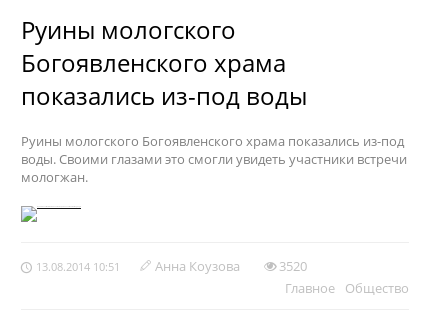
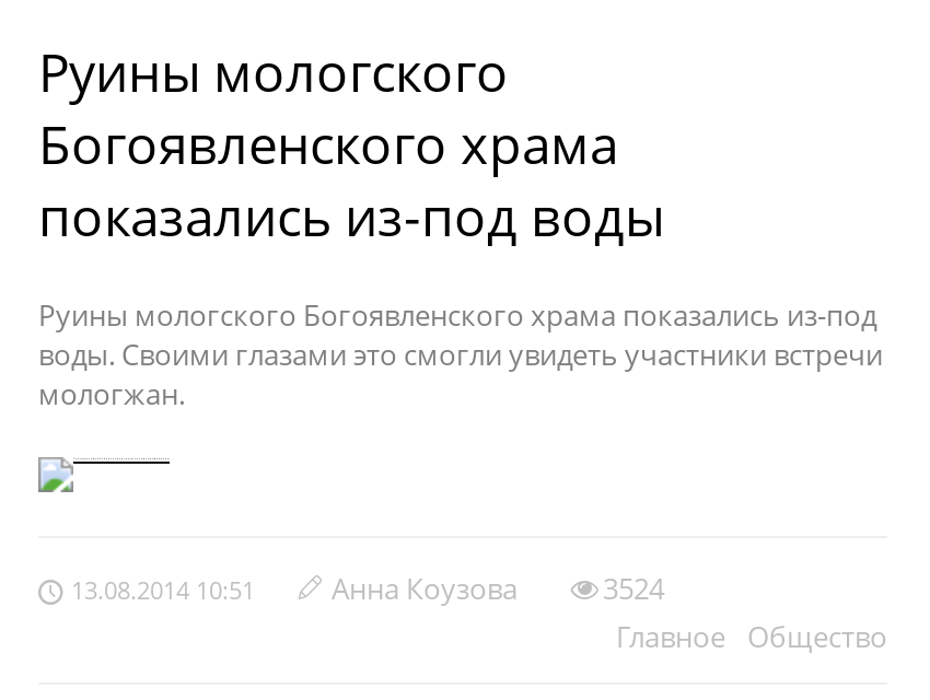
[279,257,307,275] 3520 -> [603,569,664,608] 3524

